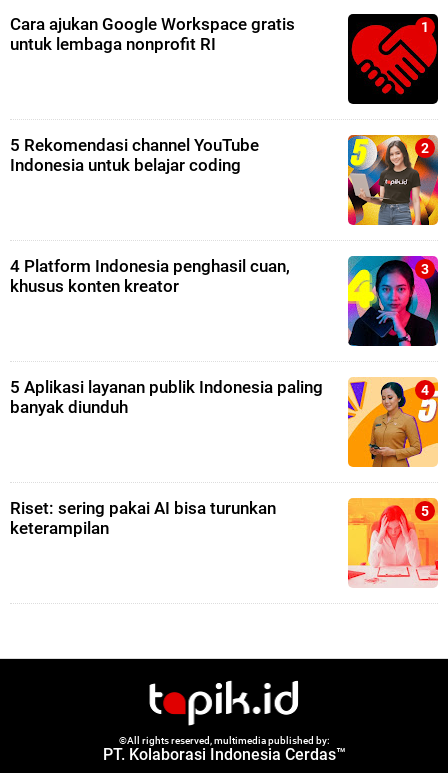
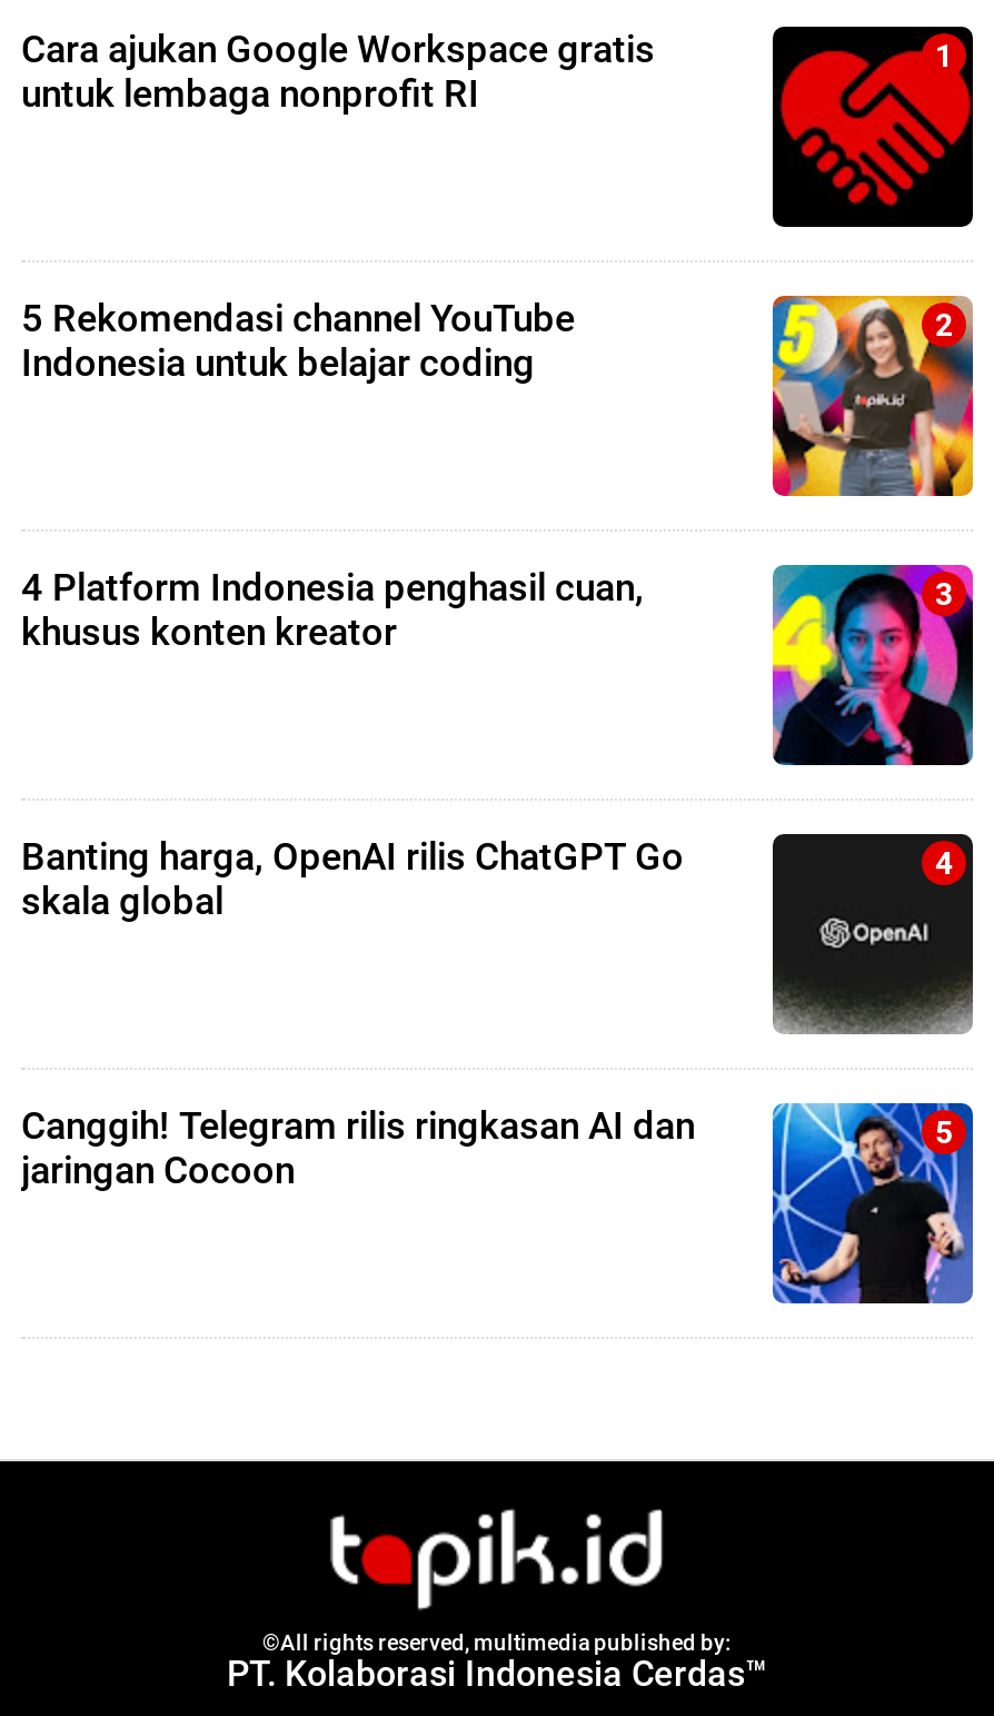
[10,377,439,468] [image] | 5 Aplikasi layanan publik Indonesia paling | banyak diunduh -> [21,832,975,1036] [image] | Banting harga, OpenAI rilis ChatGPT Go | skala global
[10,498,276,538] Riset: sering pakai AI bisa turunkan | keterampilan -> [21,1103,695,1192] Canggih! Telegram rilis ringkasan AI dan | jaringan Cocoon
[347,497,439,588] [image] -> [771,1101,975,1306] [image]

